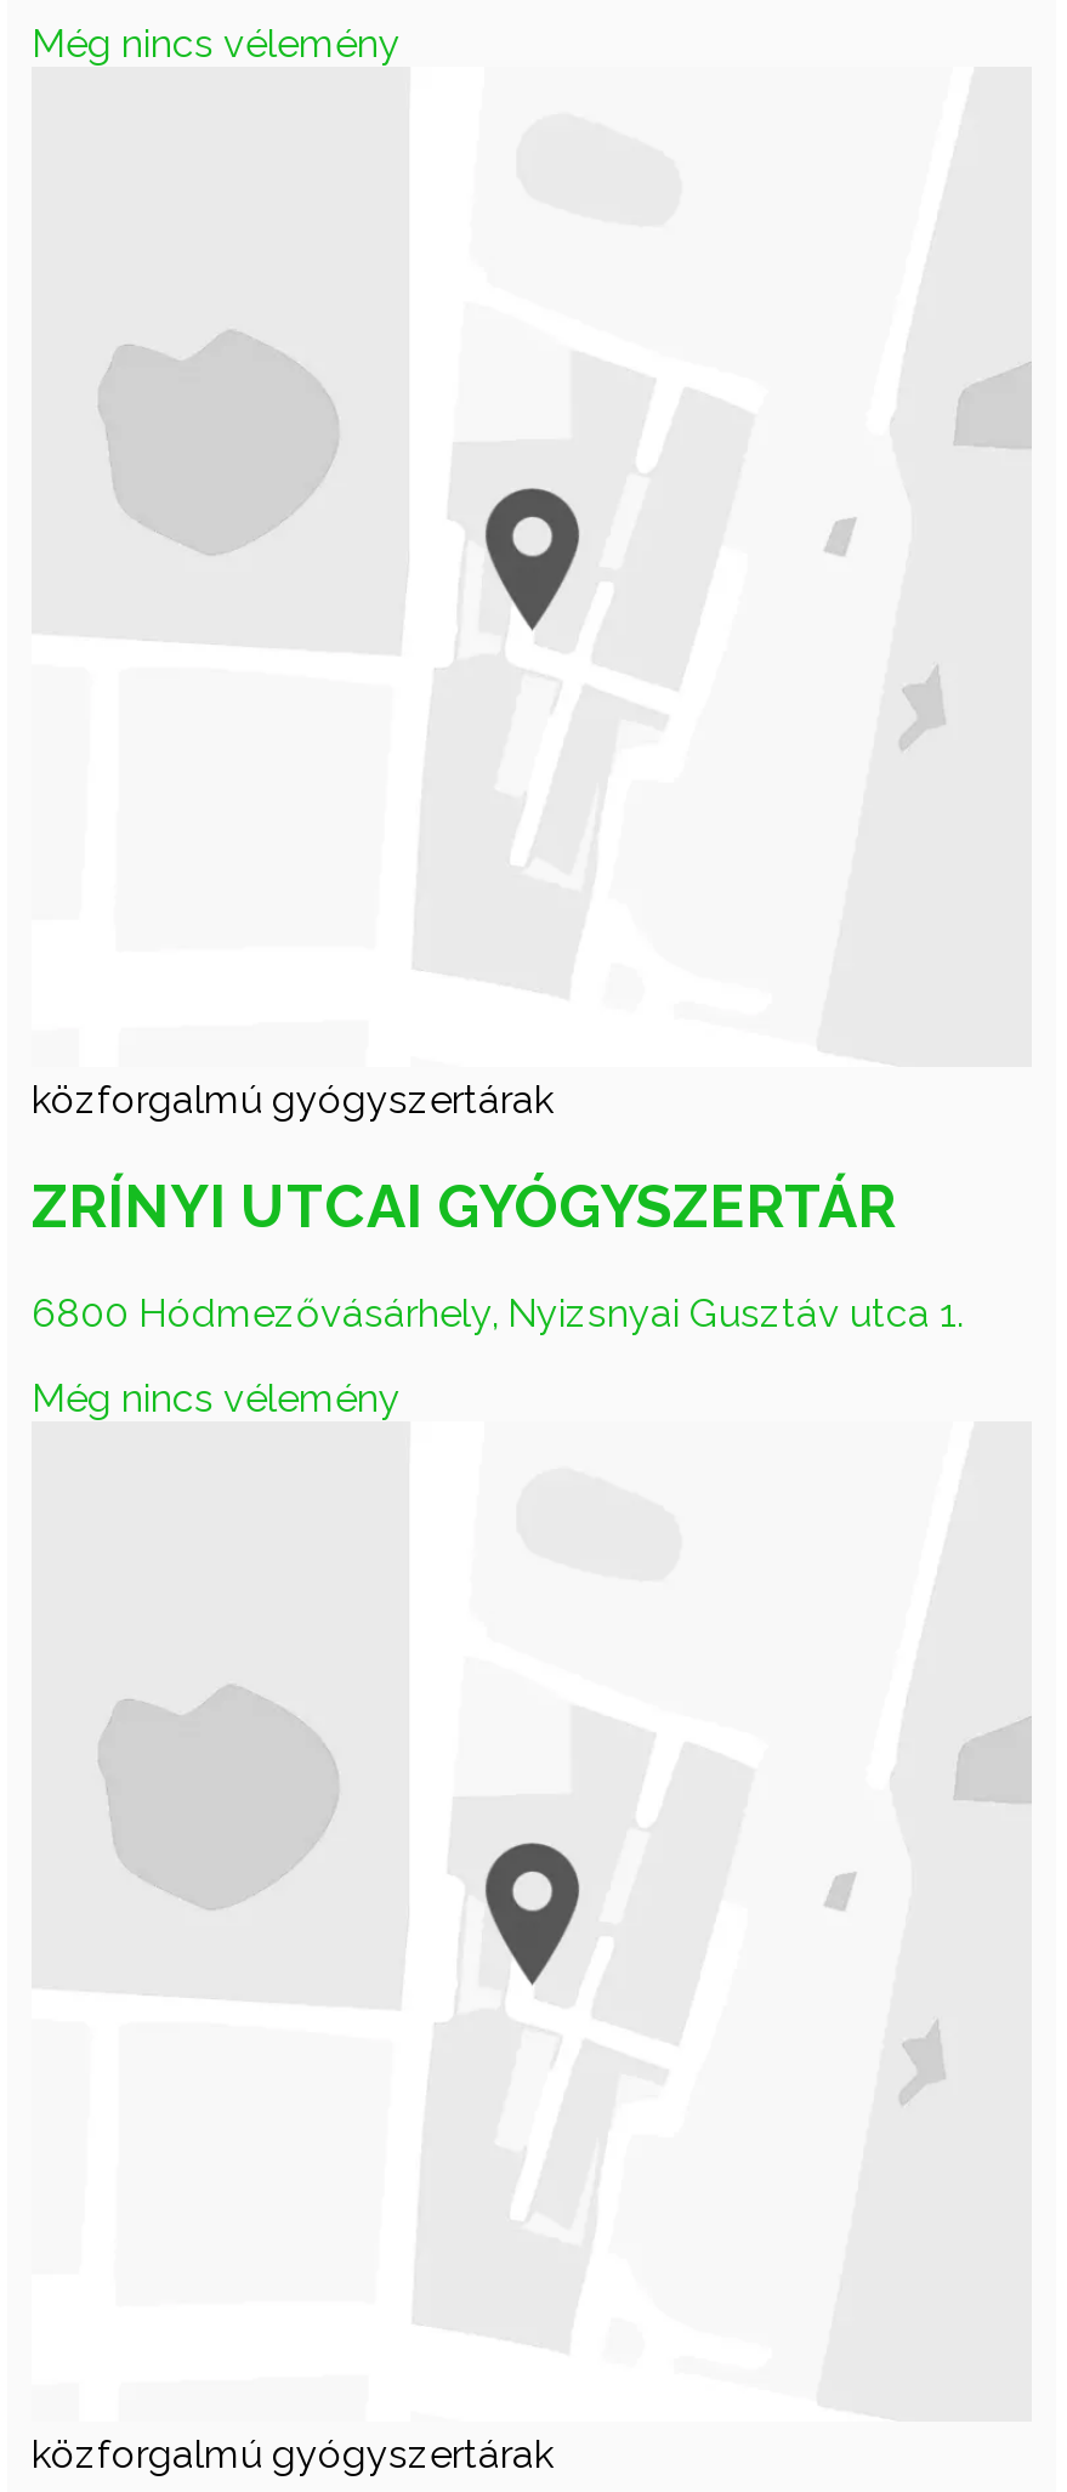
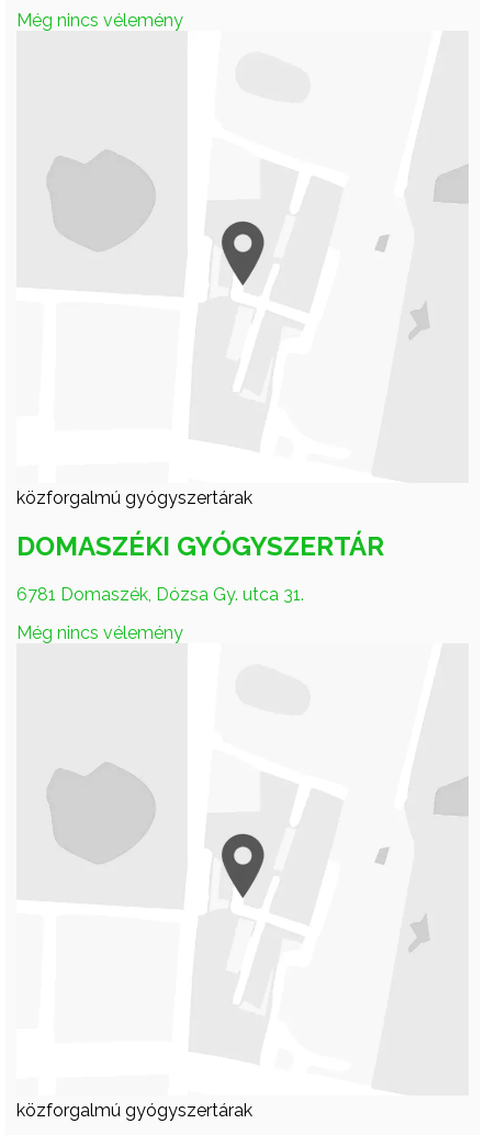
[32,1171,896,1241] ZRÍNYI UTCAI GYÓGYSZERTÁR -> [16,530,384,562] DOMASZÉKI GYÓGYSZERTÁR
[32,1289,964,1335] 6800 Hódmezővásárhely, Nyizsnyai Gusztáv utca 1. -> [16,584,304,604] 6781 Domaszék, Dózsa Gy. utca 31.

